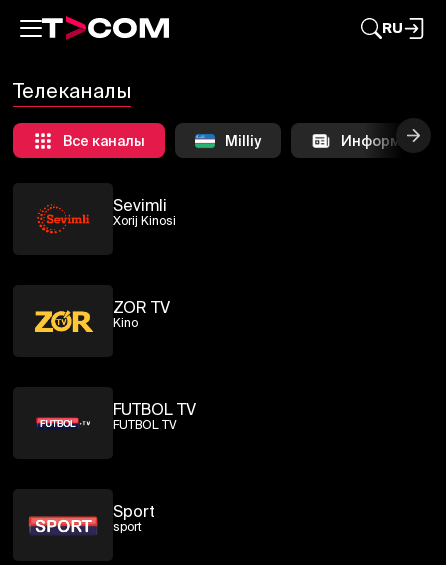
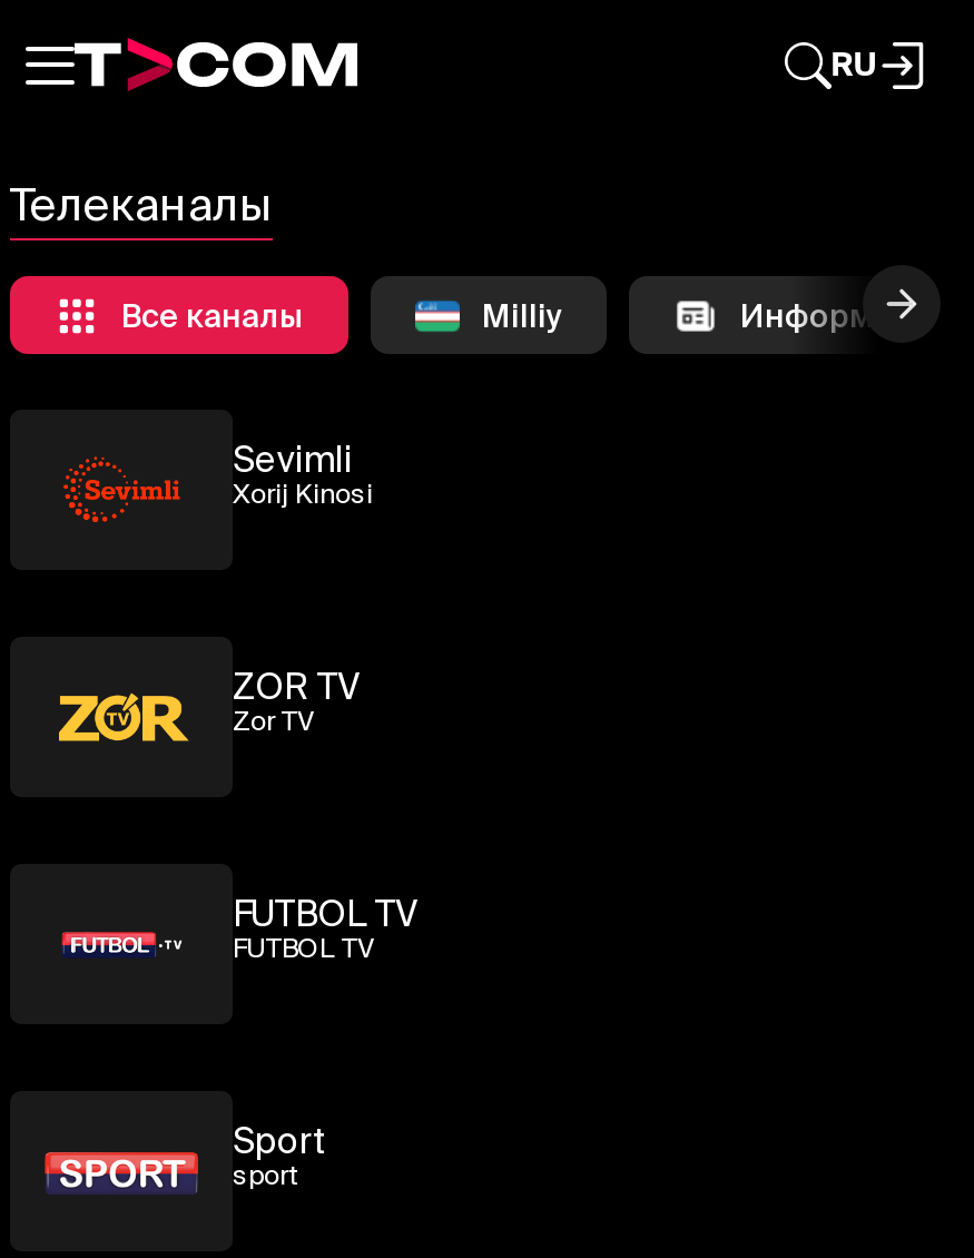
[113,315,138,328] Kino -> [233,705,315,734] Zor TV

